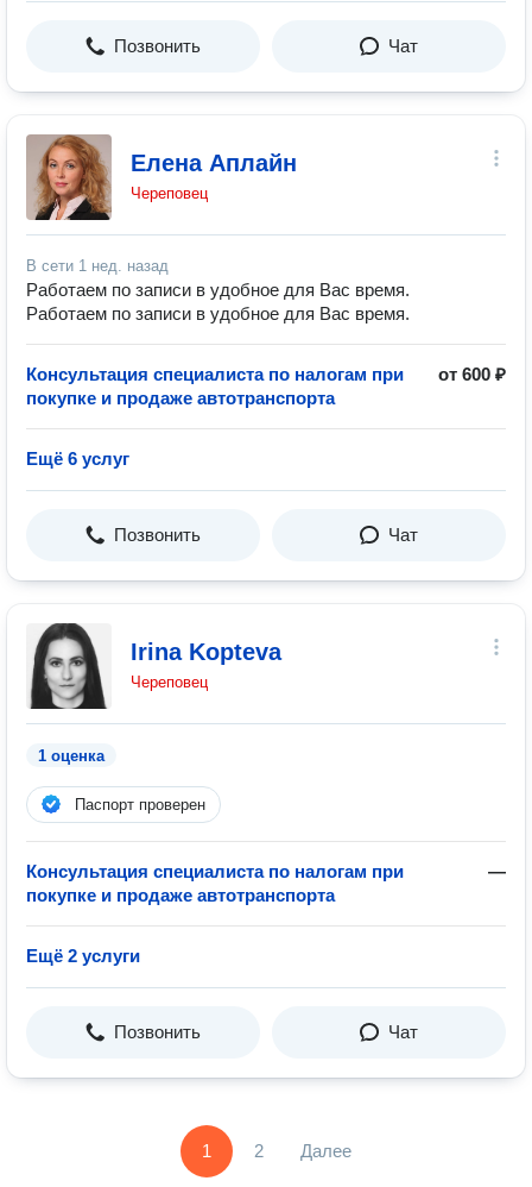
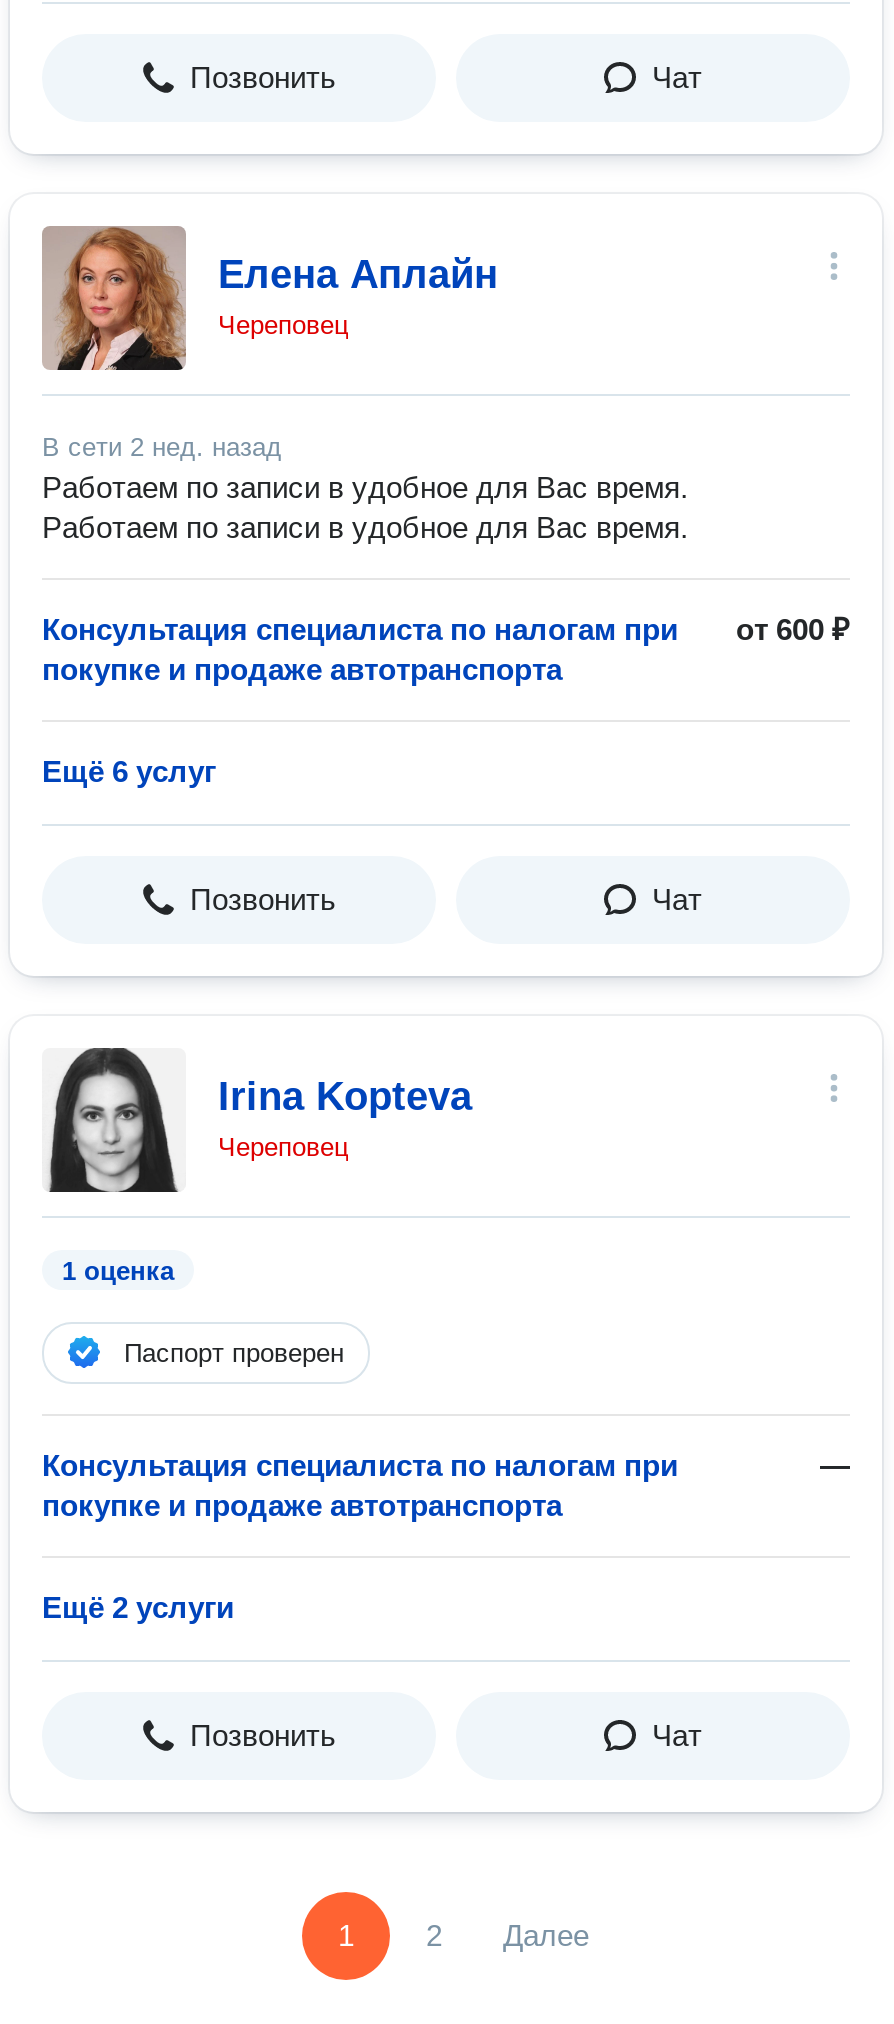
[26,257,169,275] В сети 1 нед. назад -> [42,432,282,462] В сети 2 нед. назад

